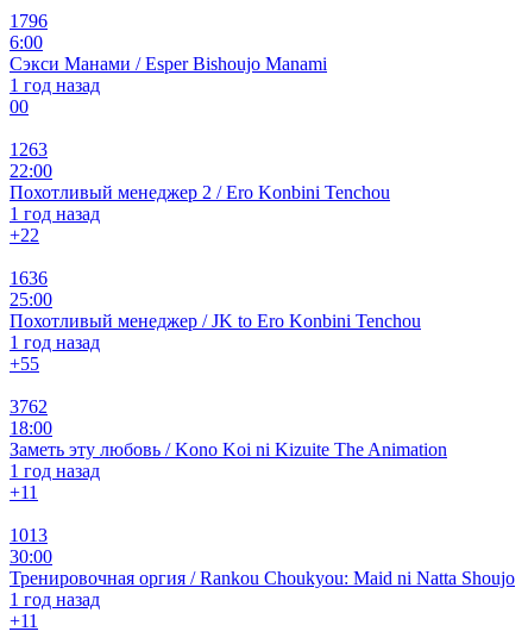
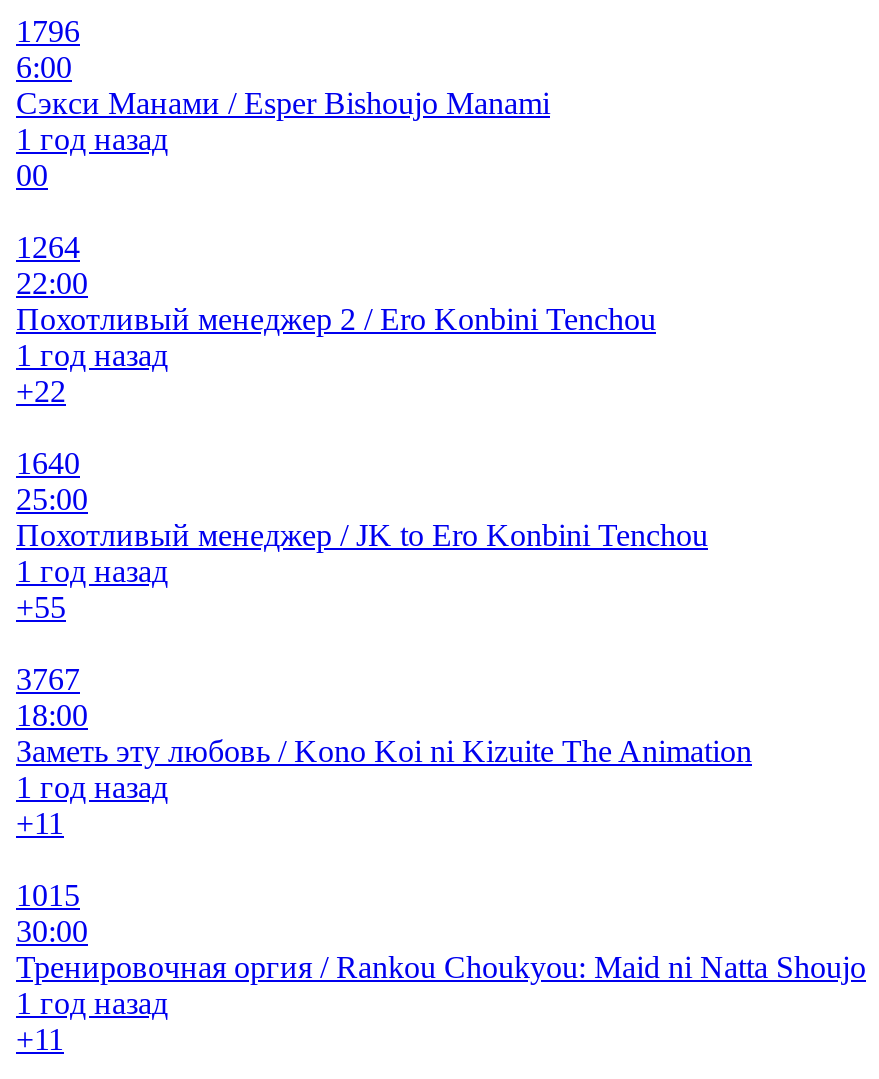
[10,139,48,159] 1263 -> [16,230,80,264] 1264
[10,268,48,288] 1636 -> [16,446,80,480] 1640
[10,396,48,416] 3762 -> [16,662,80,696] 3767
[10,525,48,545] 1013 -> [16,878,80,912] 1015

